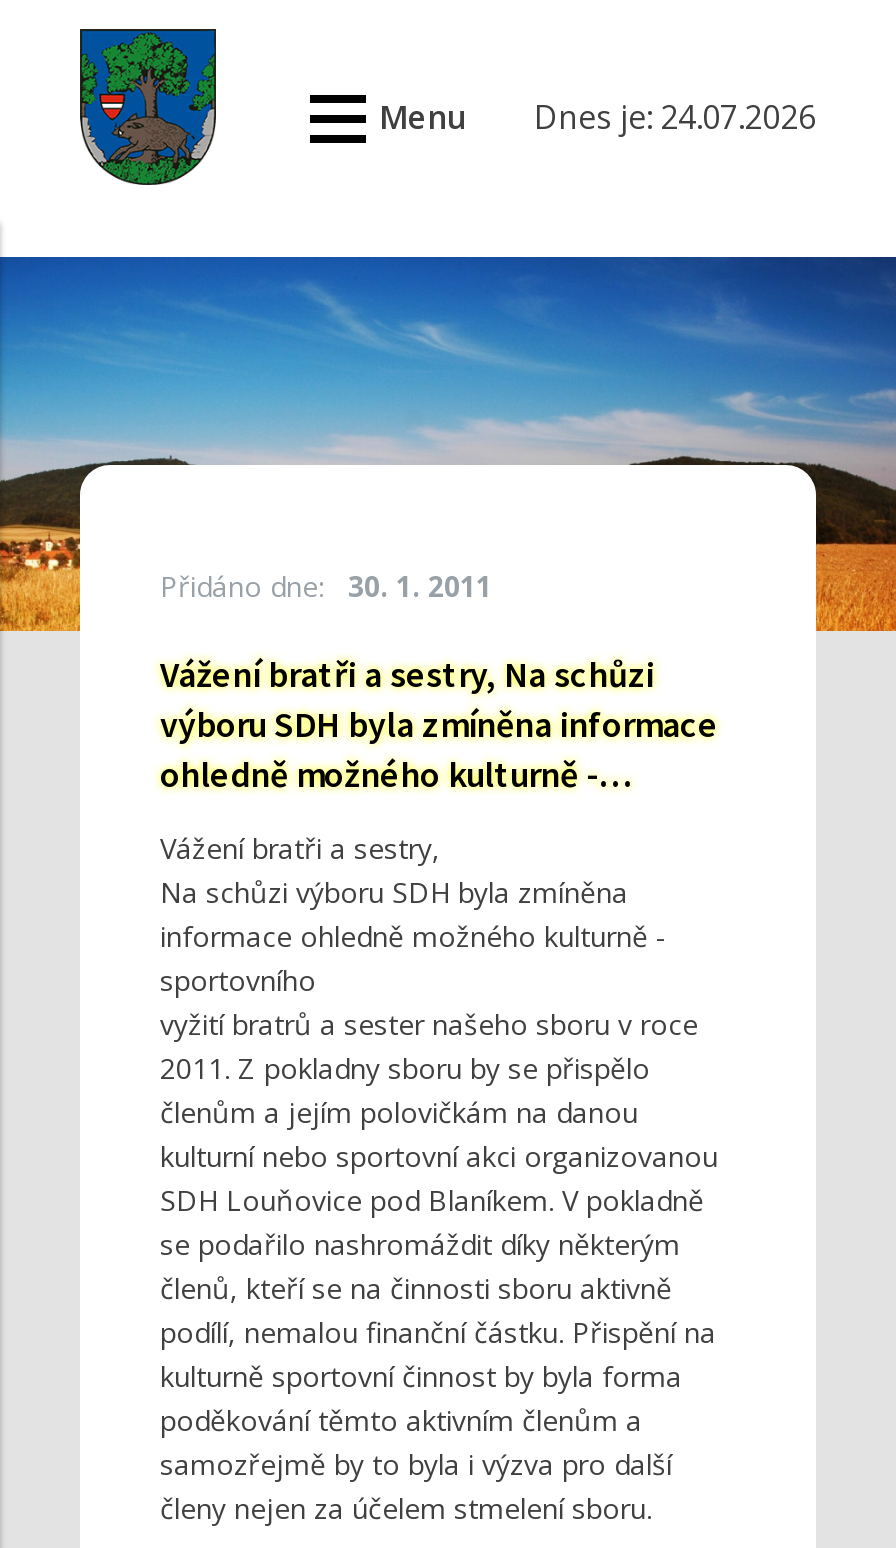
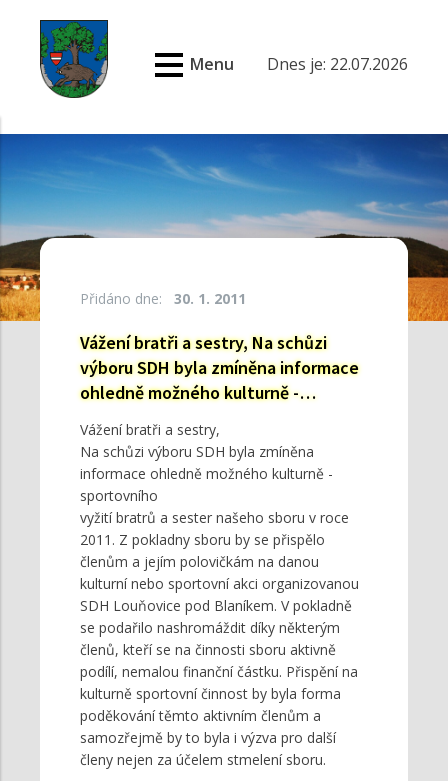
[379,95,816,139] Menu Dnes je: 24.07.2026 -> [189,53,408,75] Menu Dnes je: 22.07.2026

